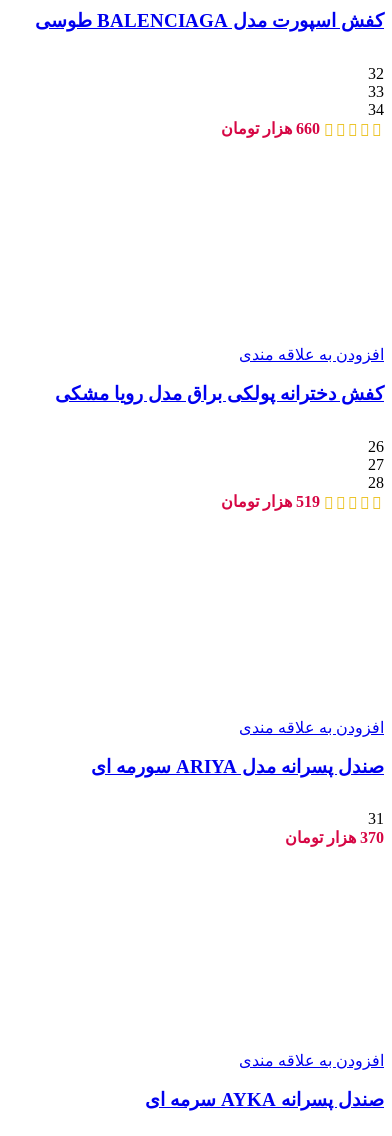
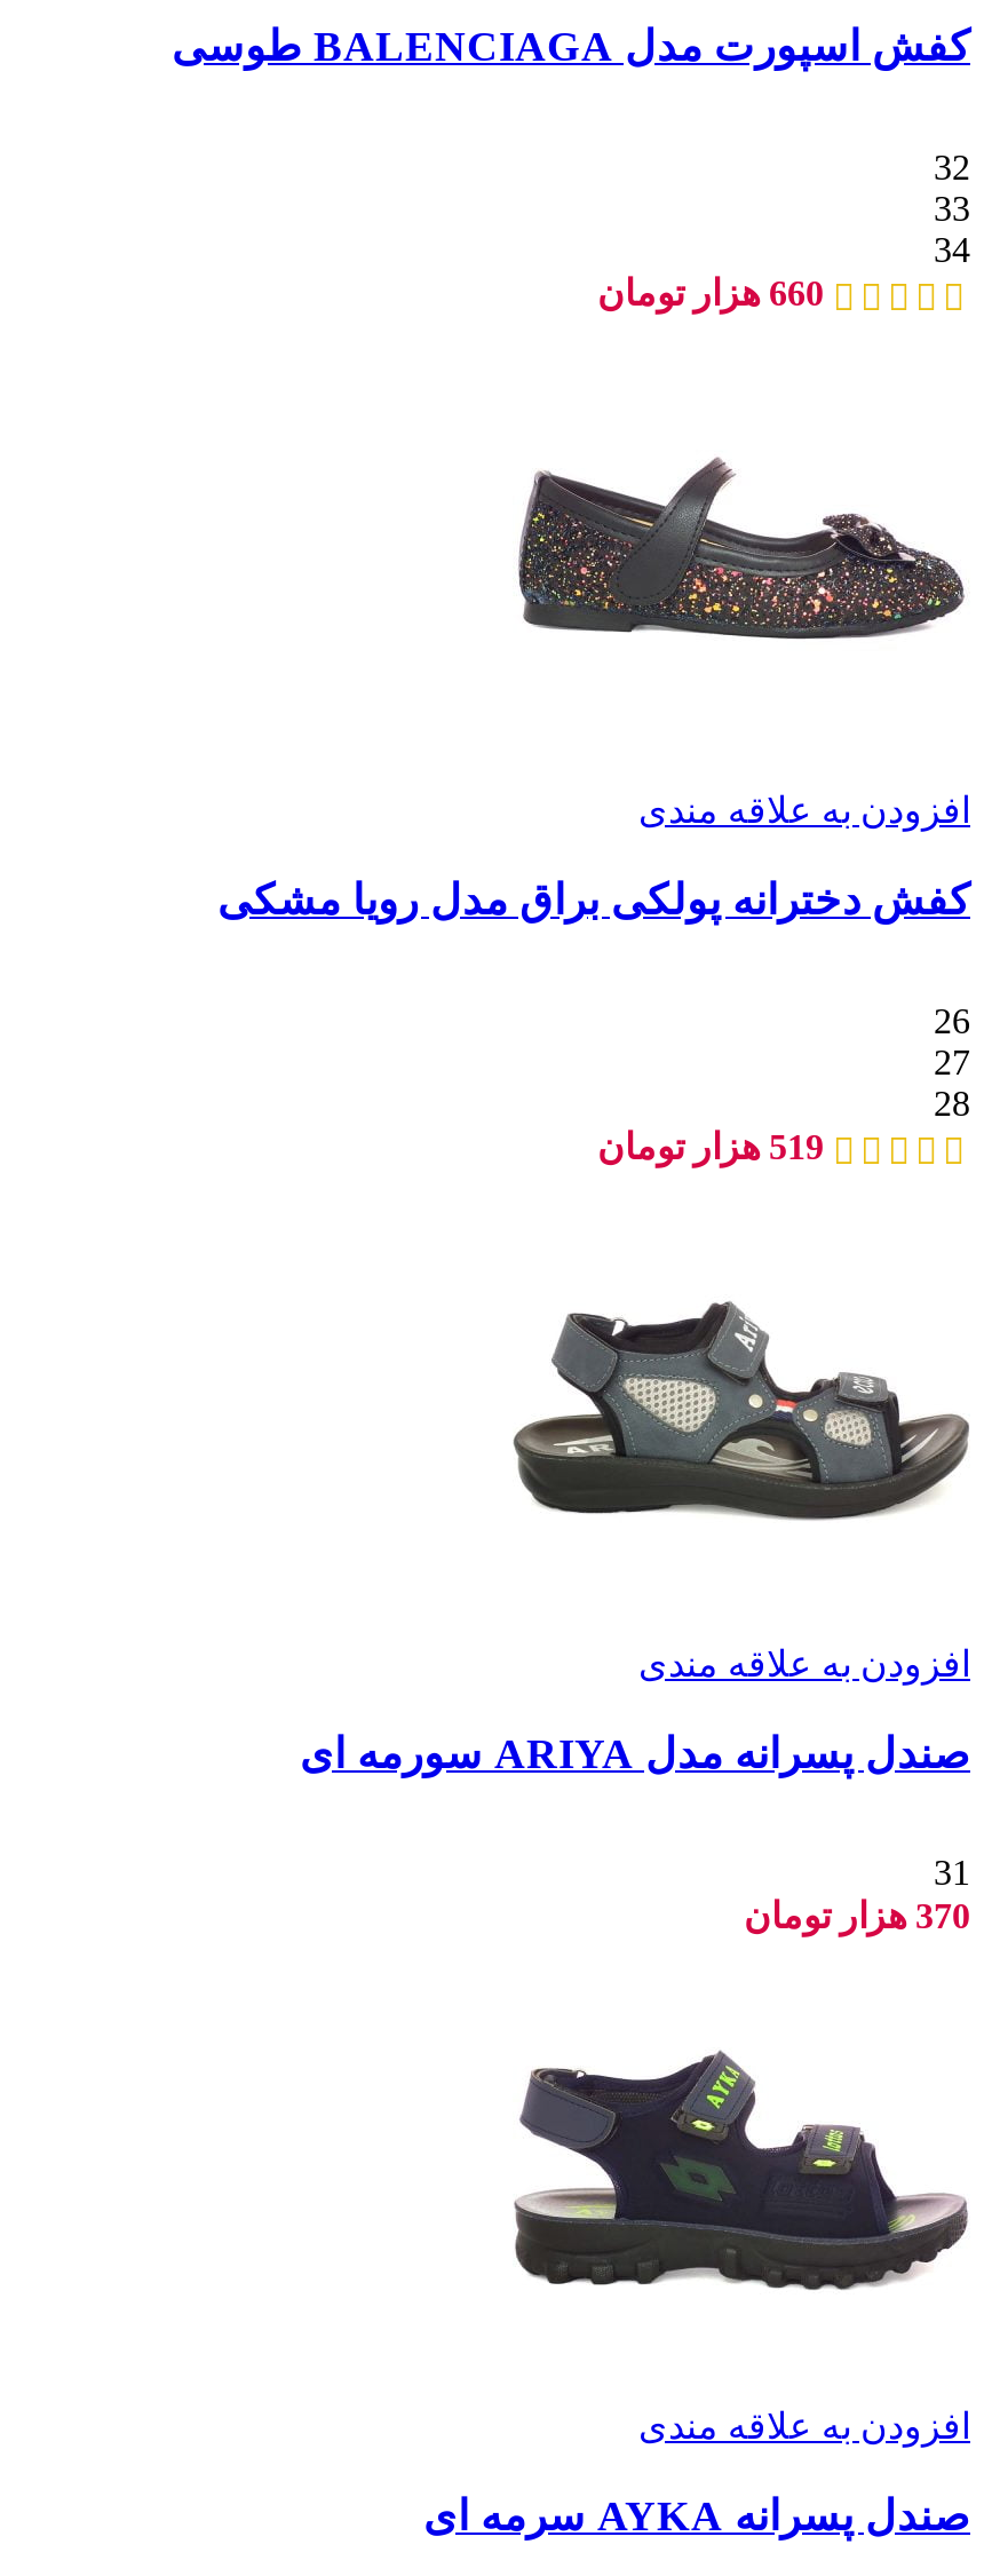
none -> [517,457,966,642] [image]
none -> [510,1299,970,1523] [image]
none -> [513,2050,970,2292] [image]

